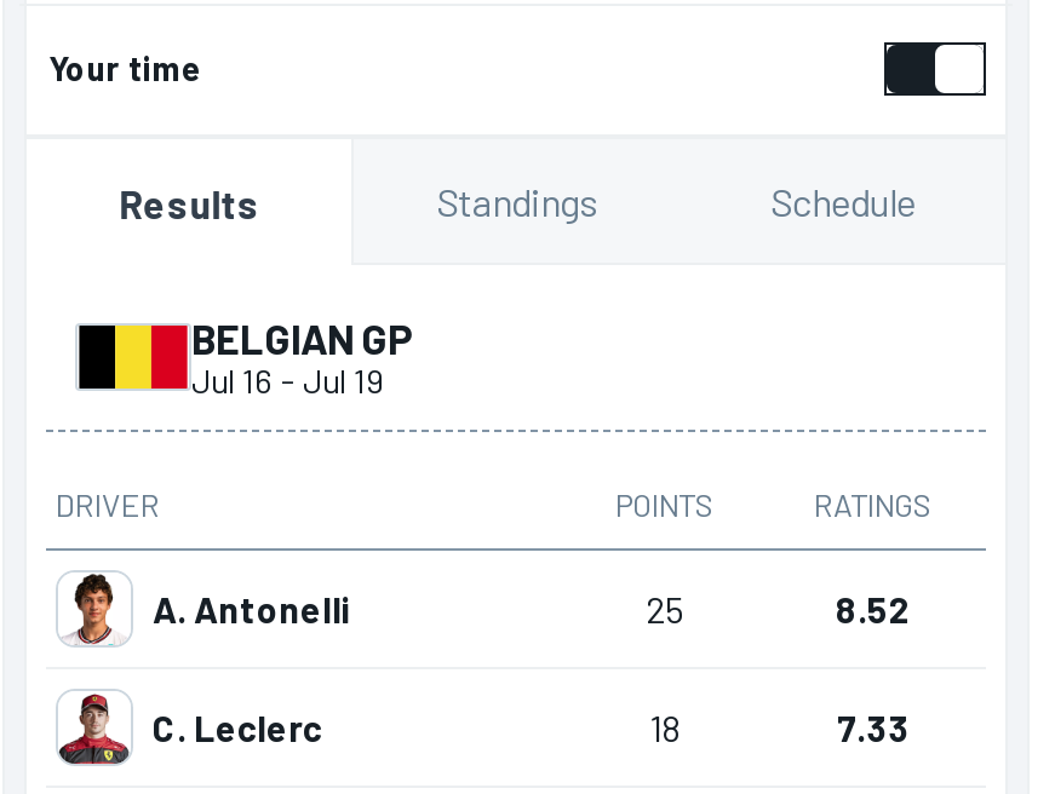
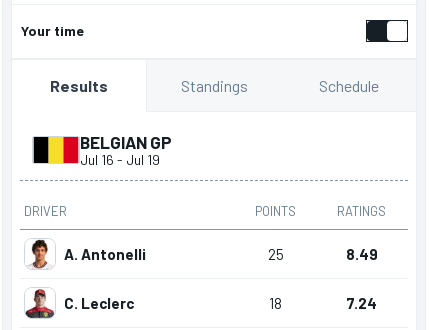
[836,588,911,632] 8.52 -> [345,245,377,263] 8.49
[837,707,910,750] 7.33 -> [346,294,377,312] 7.24

